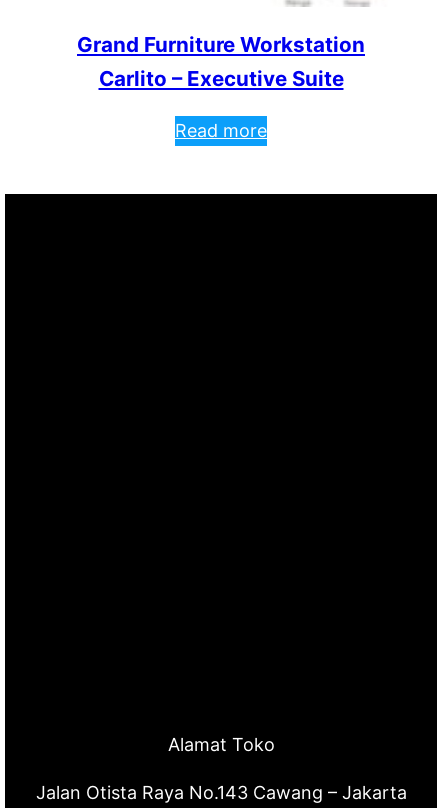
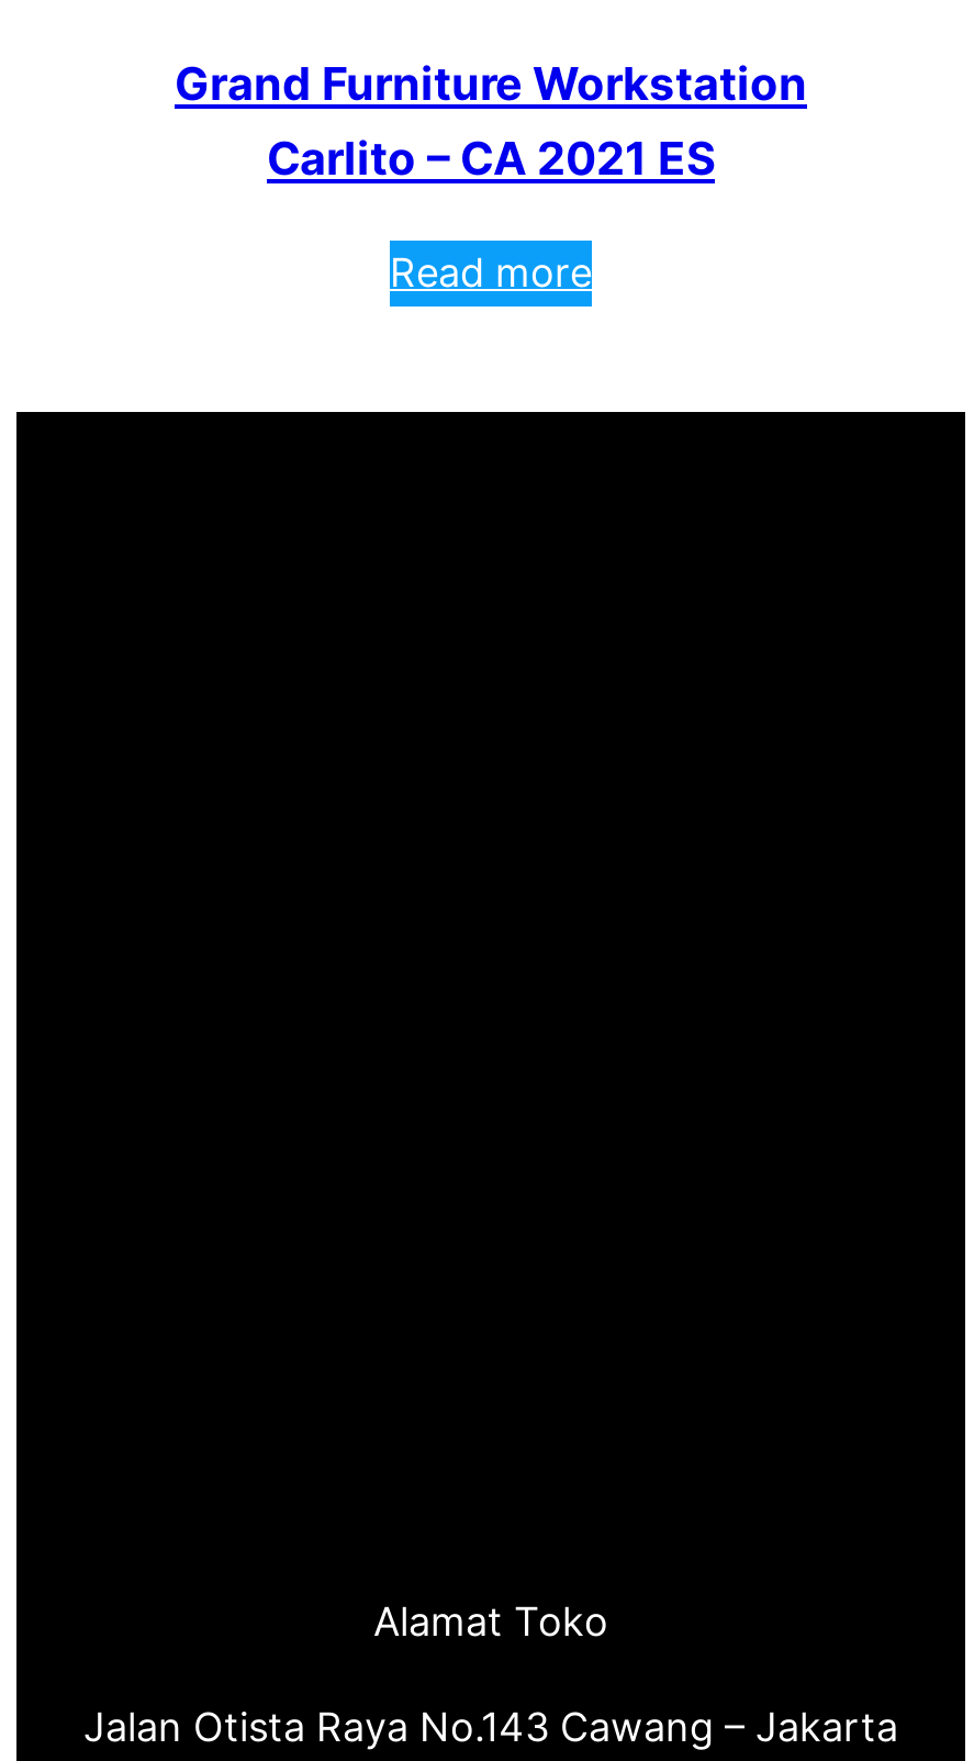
[98,66,343,91] Carlito – Executive Suite -> [267,130,715,185] Carlito – CA 2021 ES

